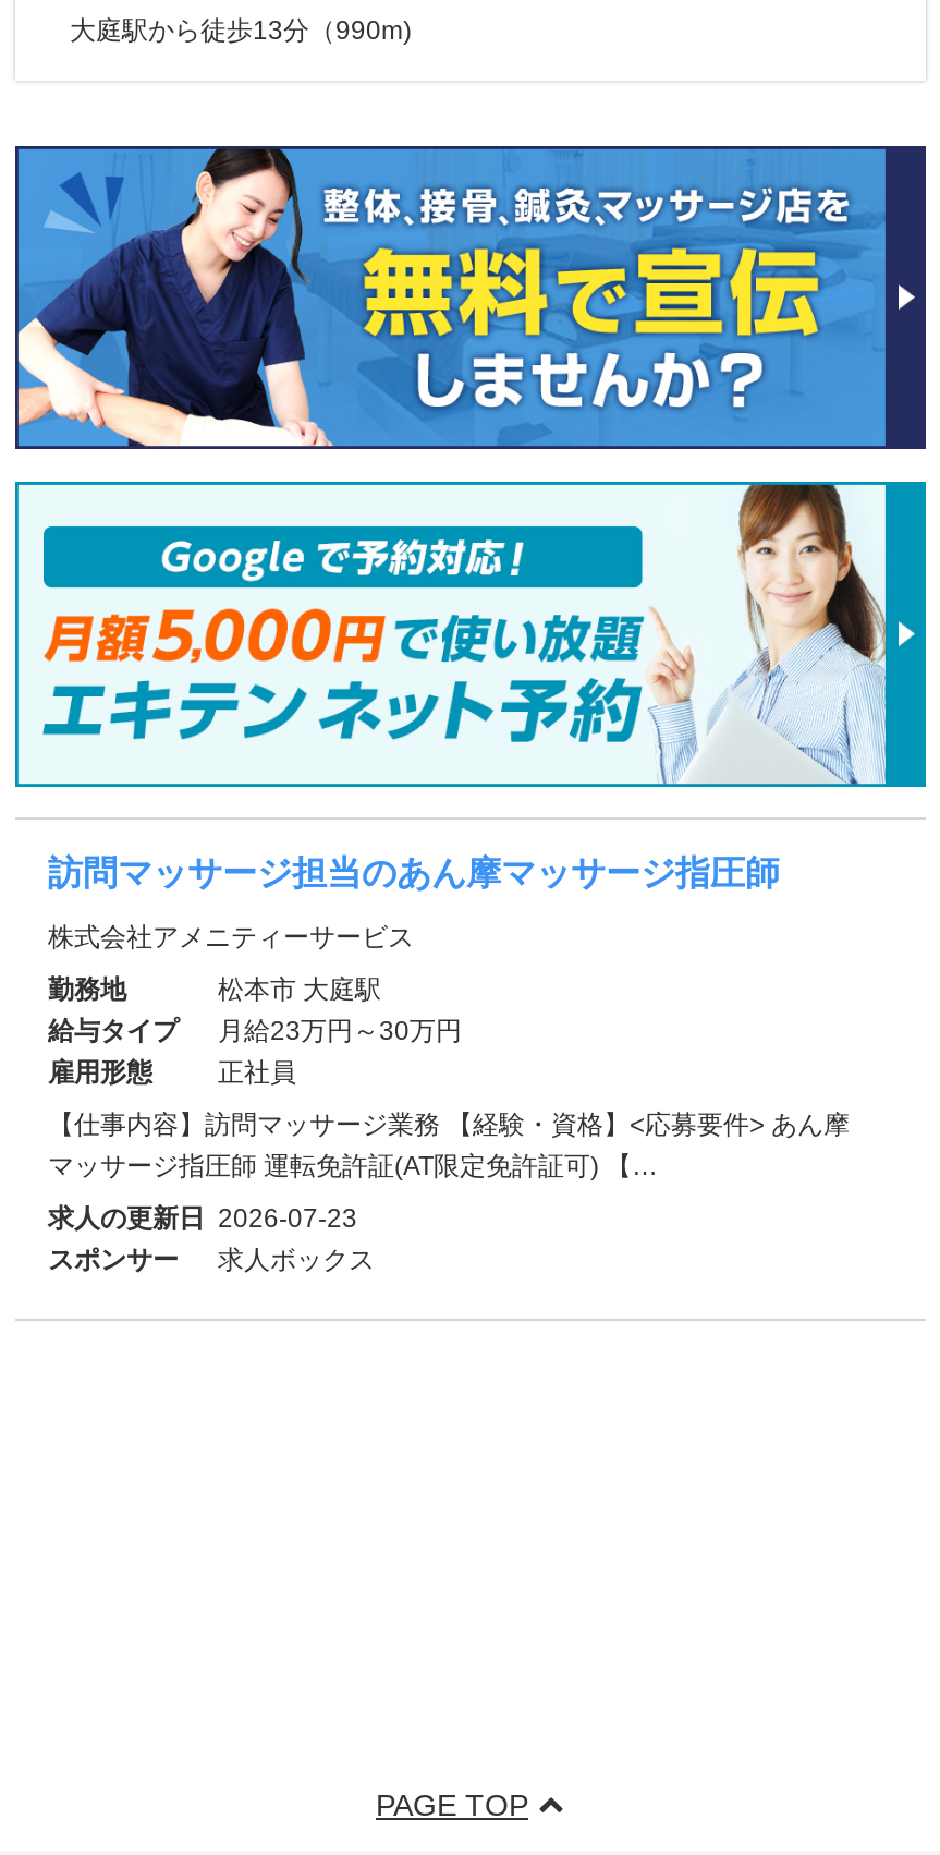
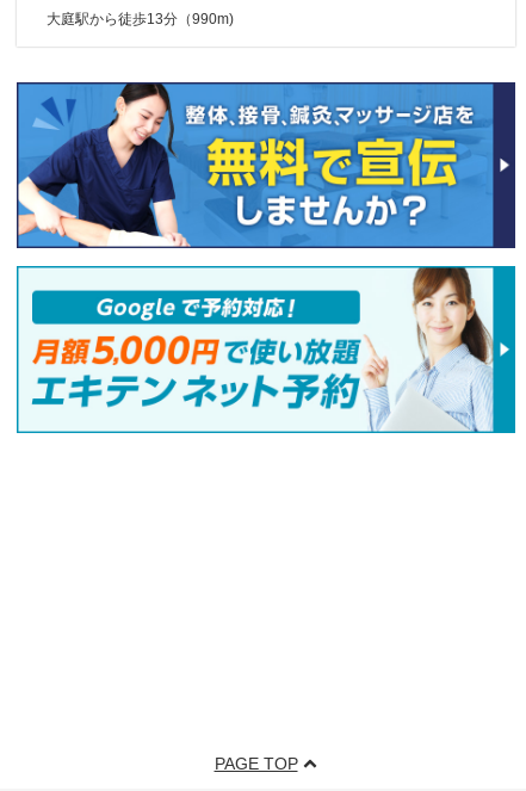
[48,854,850,1275] 訪問マッサージ担当のあん摩マッサージ指圧師 | 株式会社アメニティーサービス | 勤務地 | 松本市 大庭駅 | 給与タイプ | 月給23万円～30万円 | 雇用形態 | 正社員 | 【仕事内容】訪問マッサージ業務 【経験・資格】<応募要件> あん摩 | マッサージ指圧師 運転免許証(AT限定免許証可) 【… | 求人の更新日 2026-07-23 | スポンサー | 求人ボックス -> none

